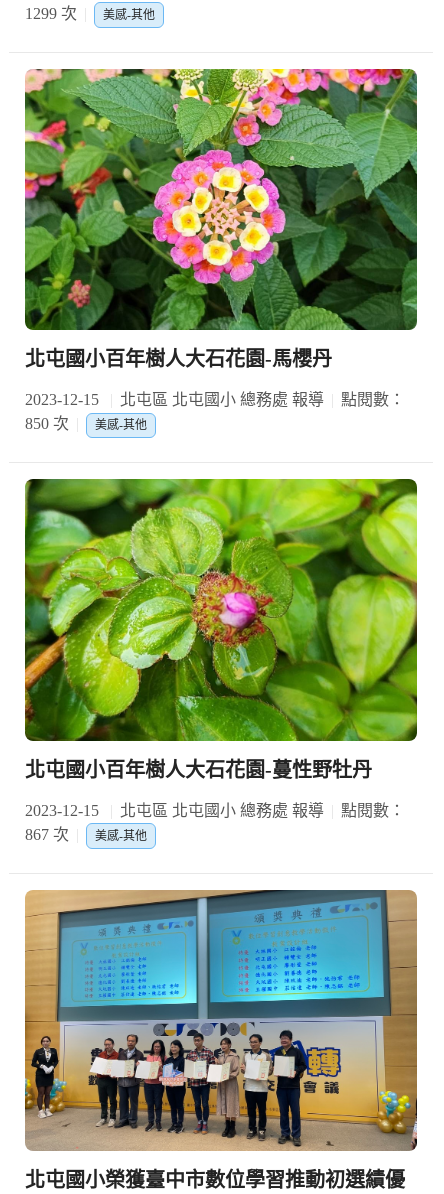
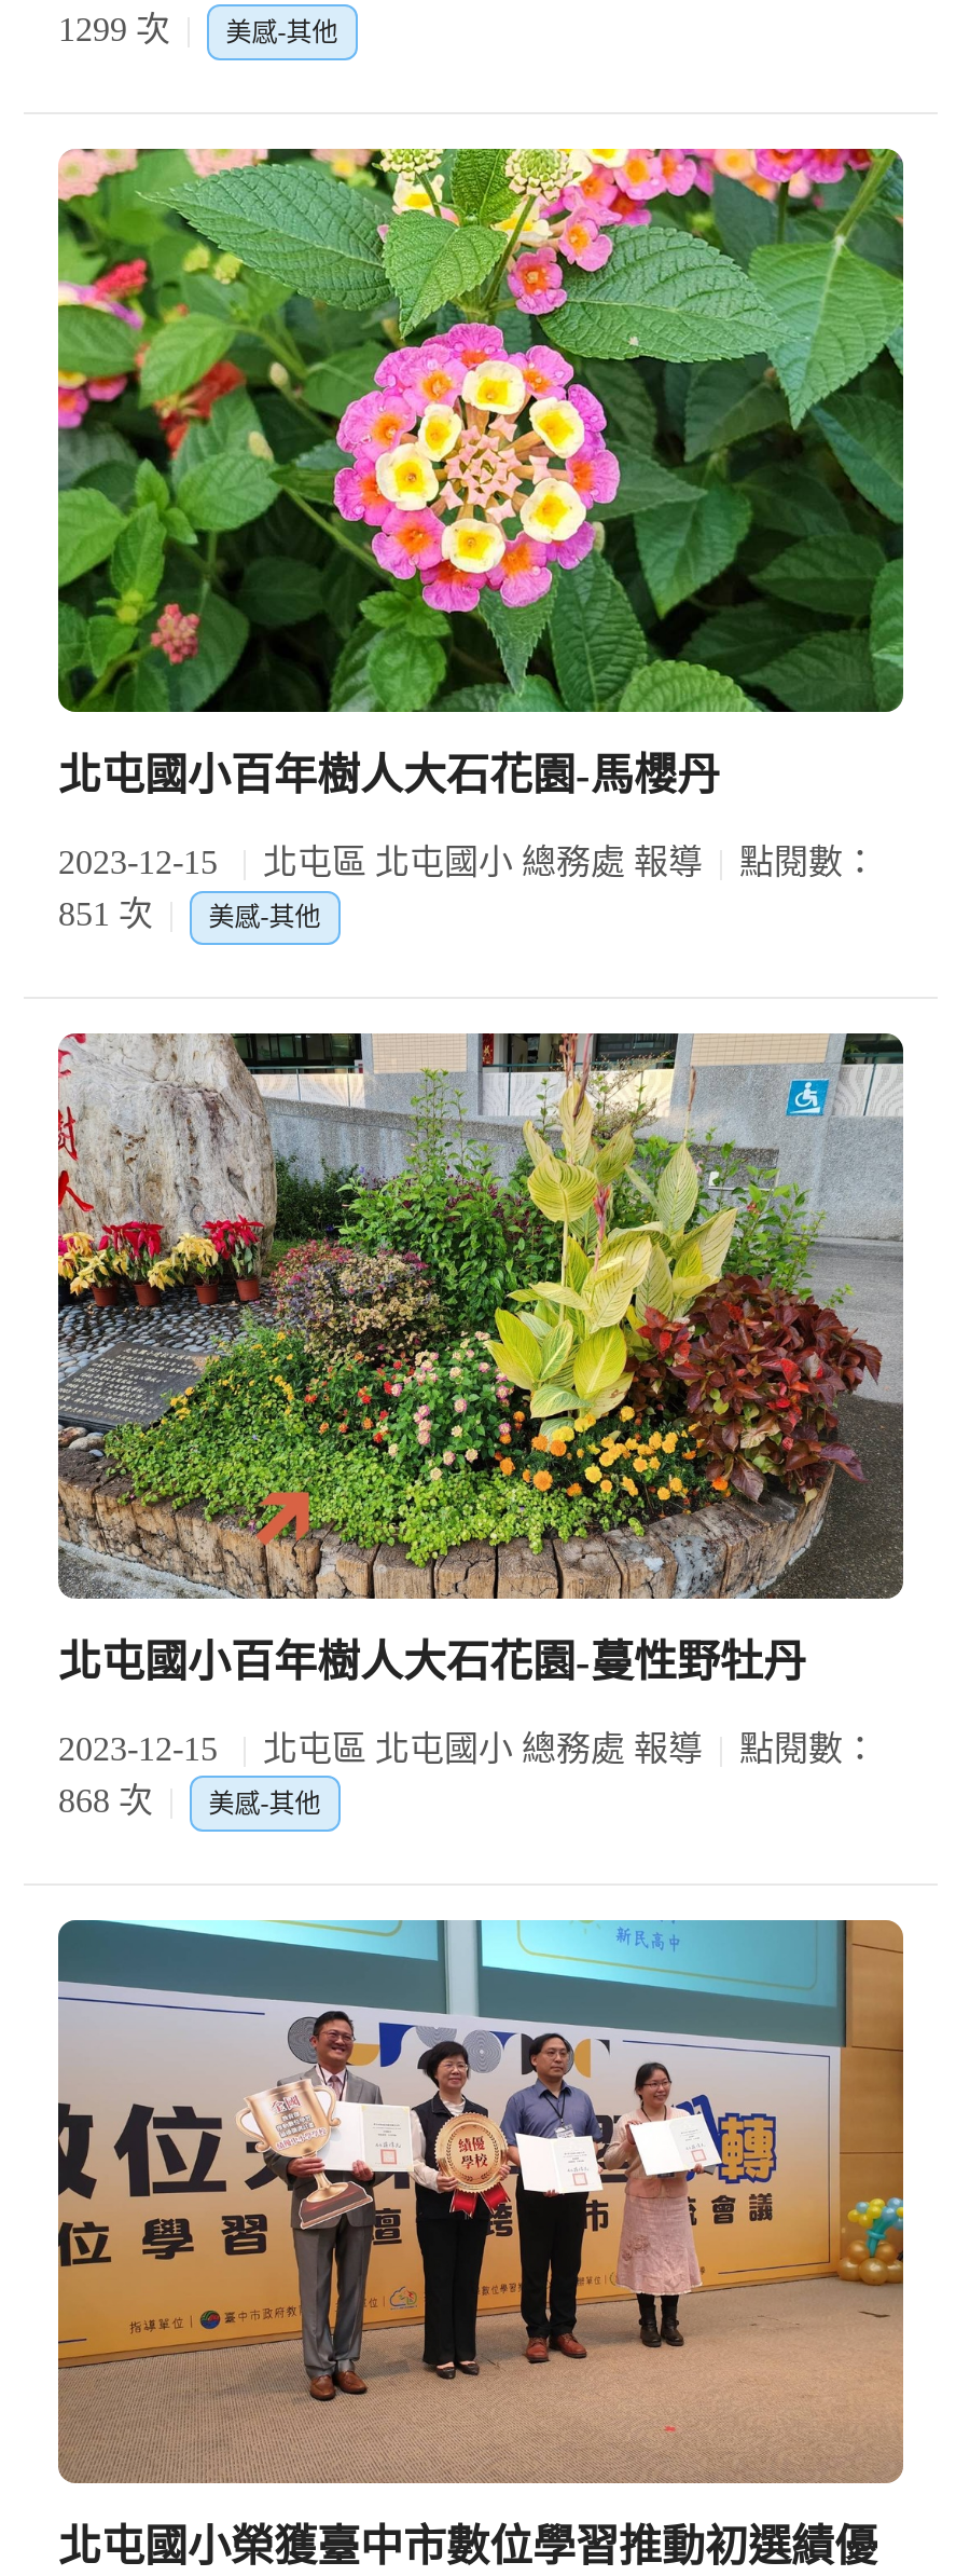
[25,415,69,432] 850 次 -> [58,896,153,932] 851 次
[24,478,418,742] [image] -> [56,1031,905,1601] [image]
[25,826,69,843] 867 次 -> [58,1781,153,1818] 868 次
[24,889,418,1151] [image] -> [56,1918,905,2481] [image]

